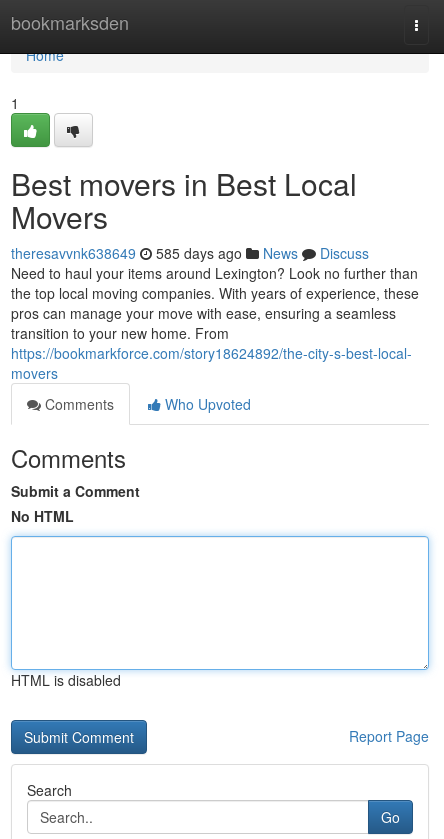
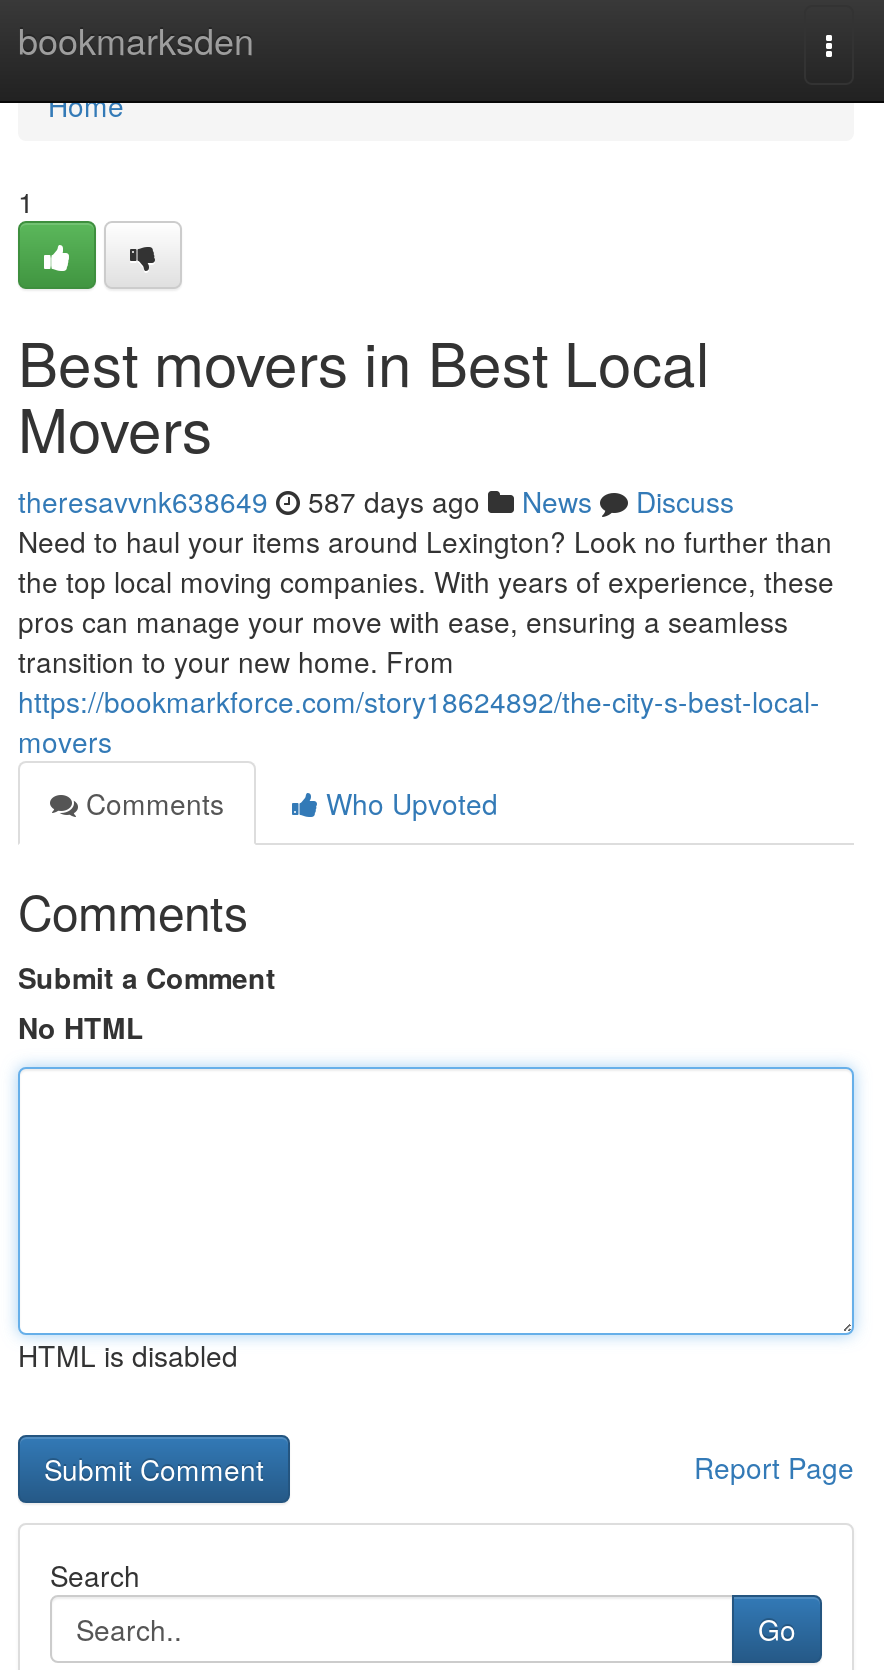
[11,243,369,263] theresavvnk638649 585 days ago News Discuss -> [18,481,734,521] theresavvnk638649 587 days ago News Discuss

